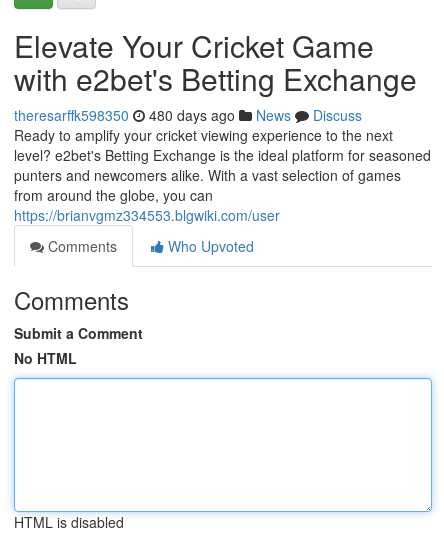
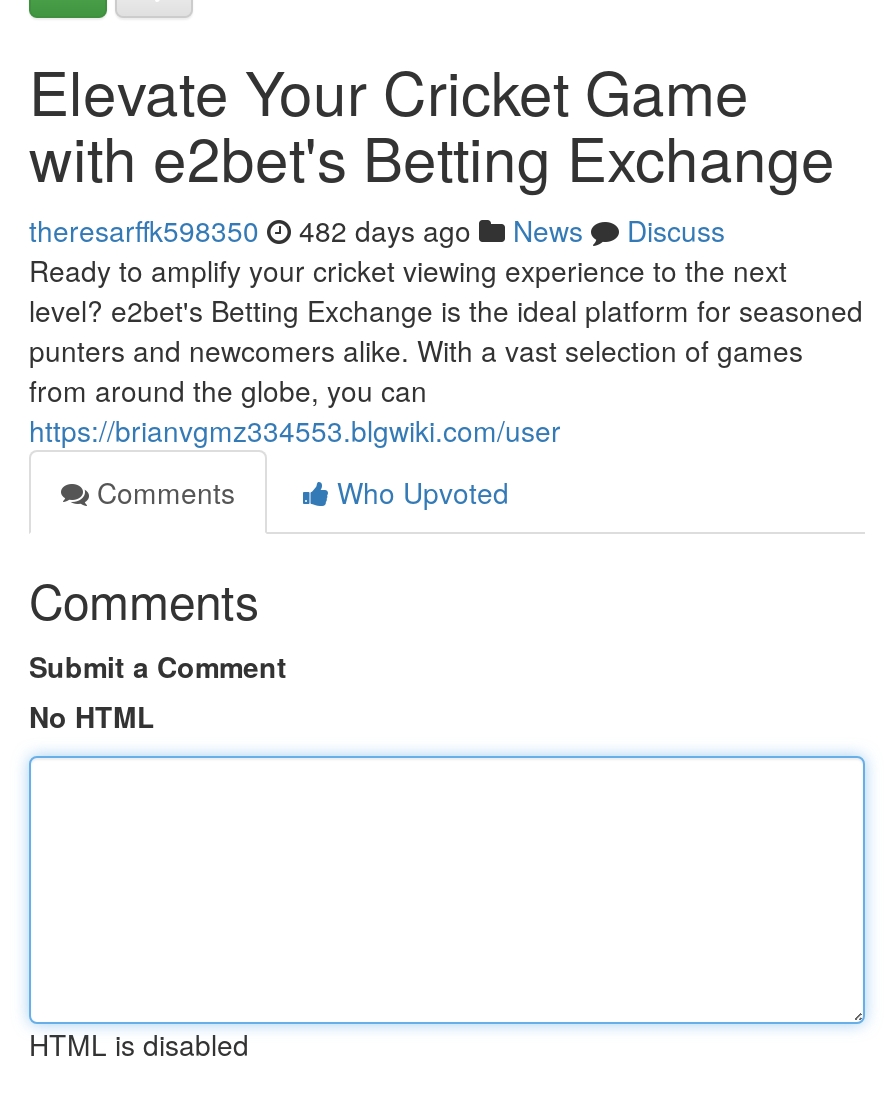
[14,105,362,125] theresarffk598350 480 days ago News Discuss -> [29,210,725,250] theresarffk598350 482 days ago News Discuss

